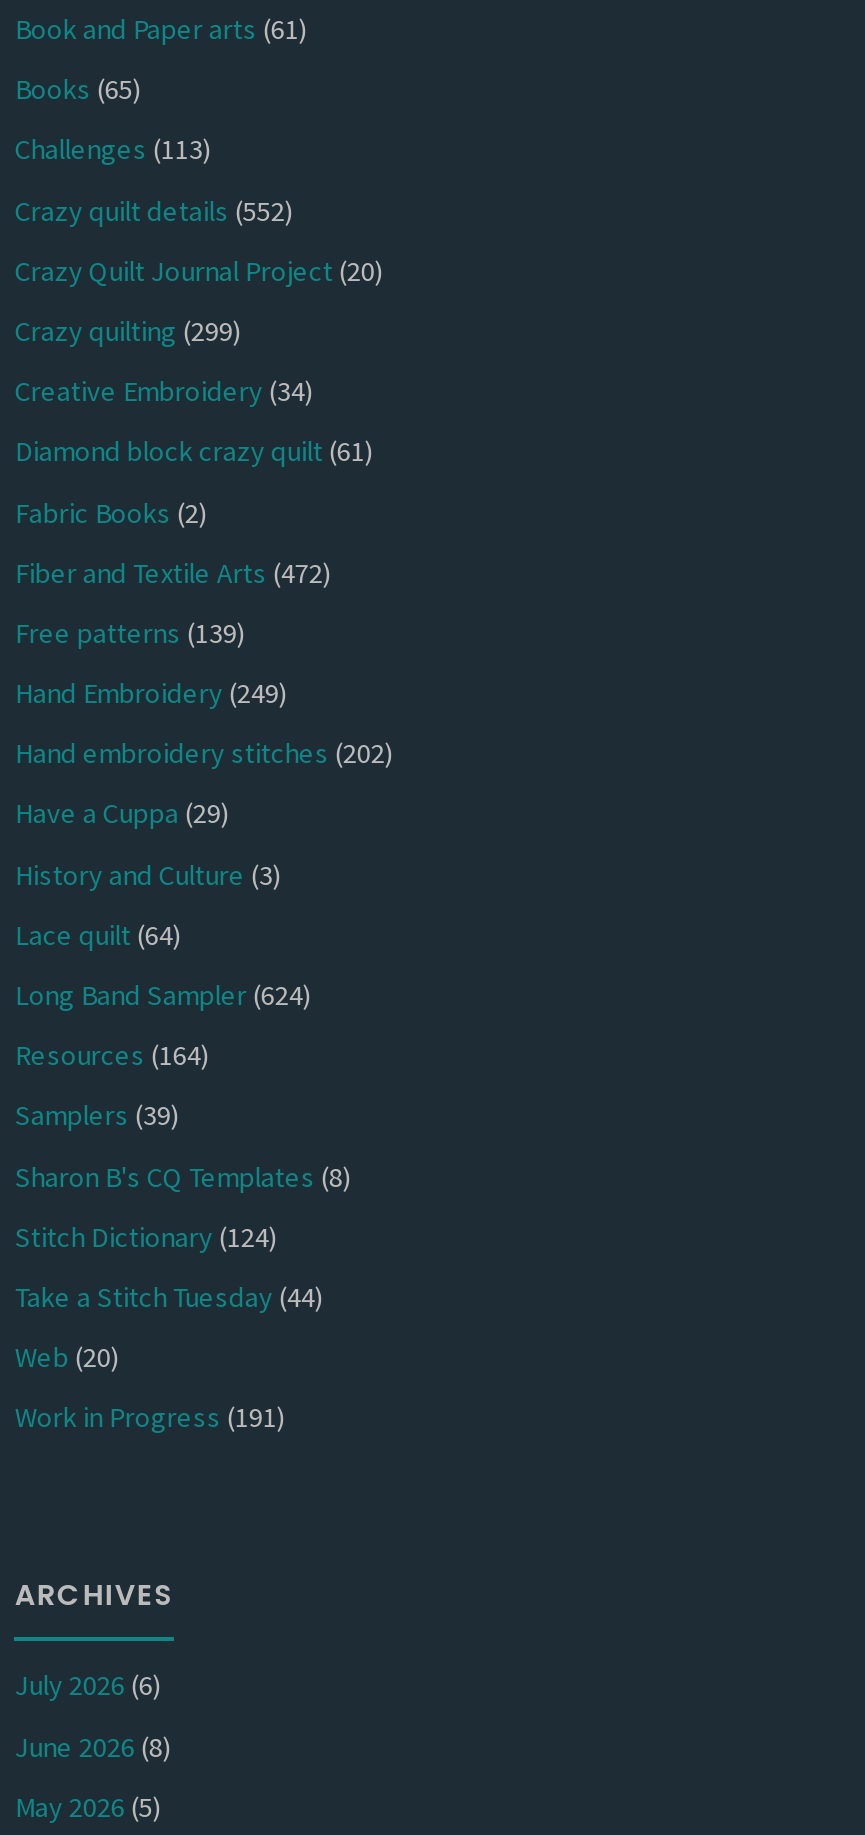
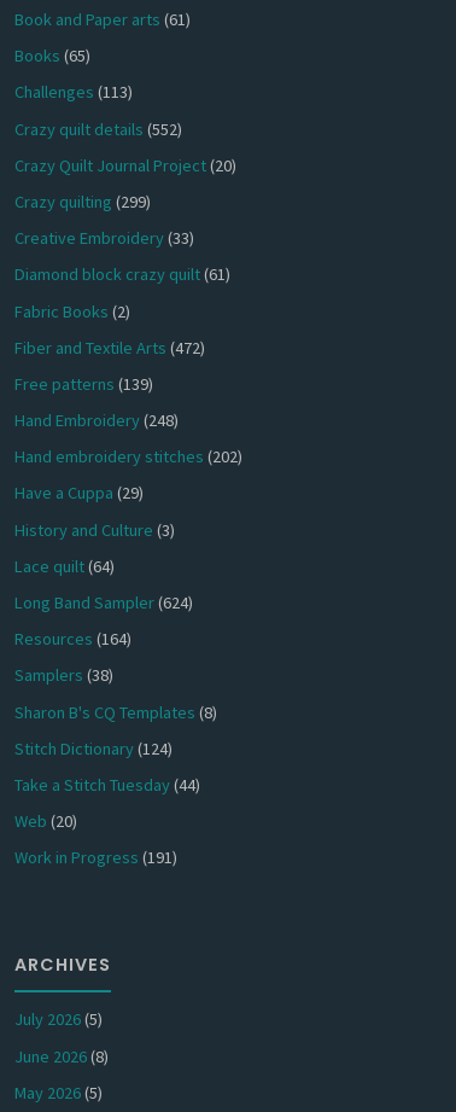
[15,373,313,409] Creative Embroidery (34) -> [15,227,195,249] Creative Embroidery (33)
[15,675,287,711] Hand Embroidery (249) -> [15,409,179,431] Hand Embroidery (248)
[15,1098,179,1134] Samplers (39) -> [15,665,114,686] Samplers (38)
[15,1668,161,1704] July 2026 (6) -> [15,1009,103,1030] July 2026 (5)

